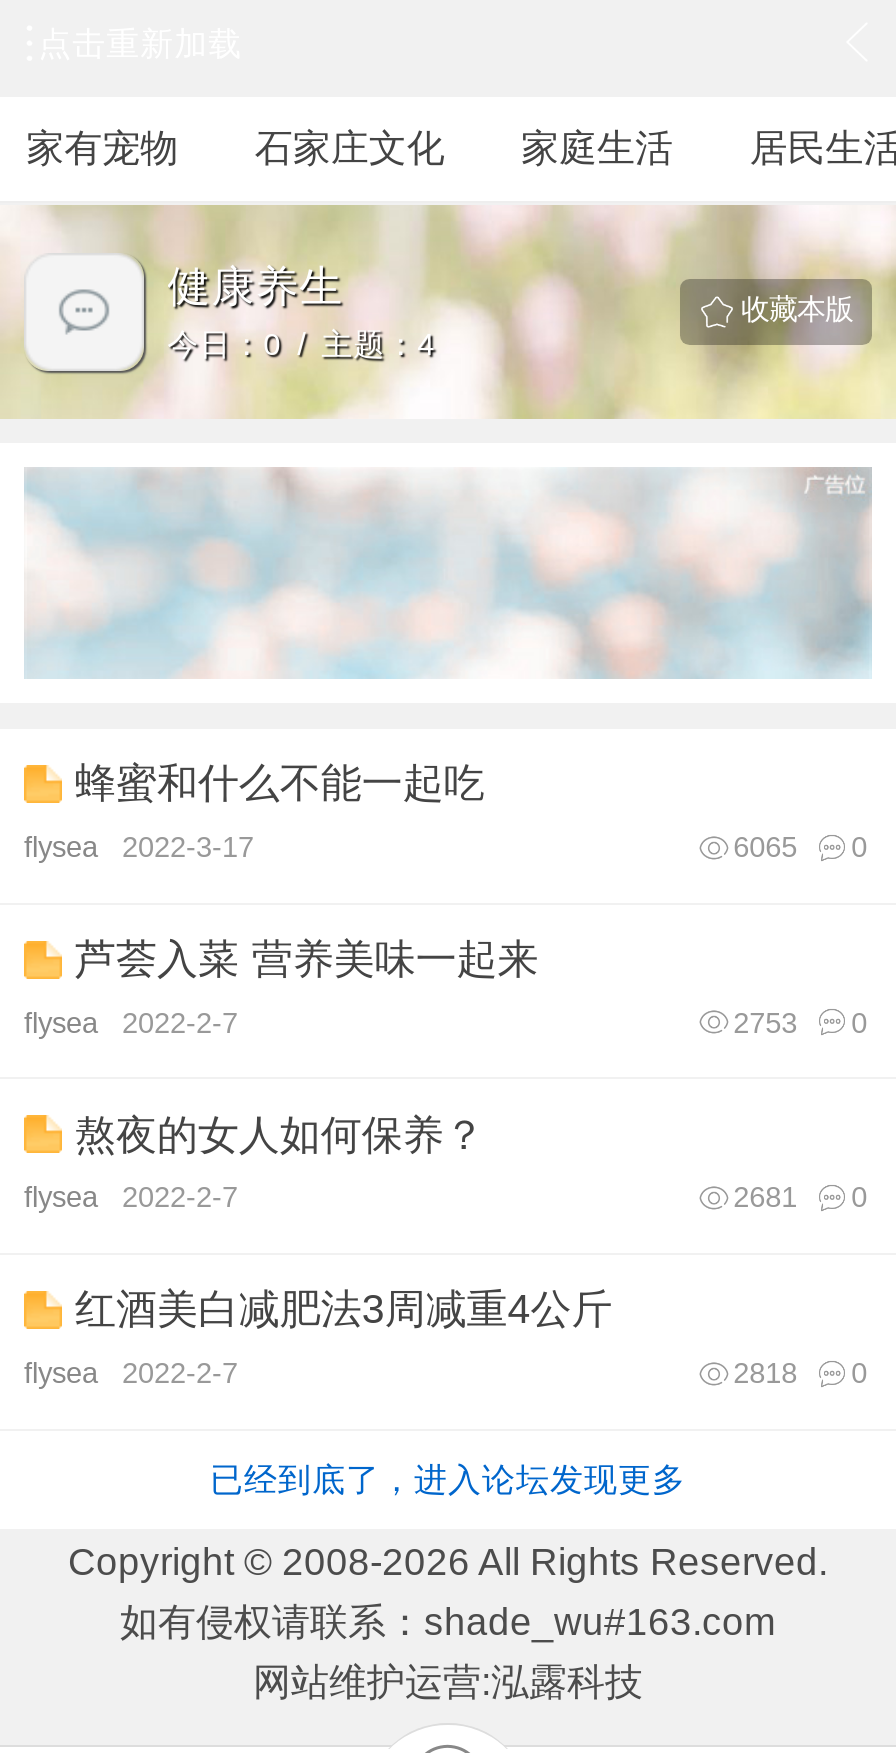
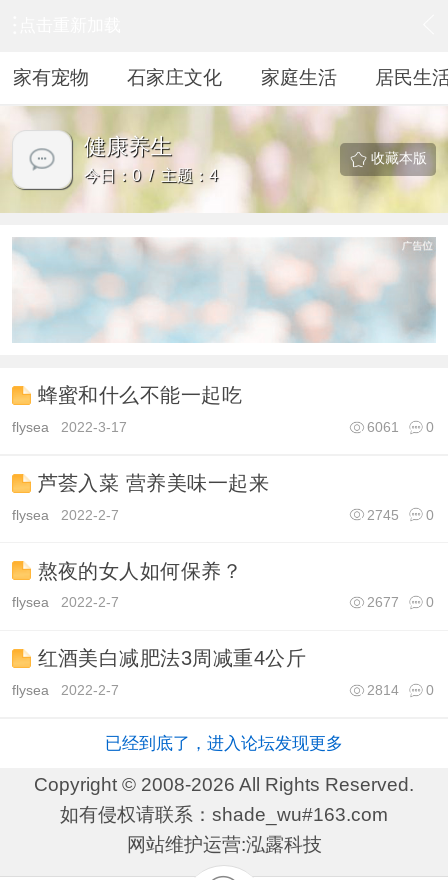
[733,831,867,863] 6065 0 -> [367,419,434,435] 6061 0
[733,1006,867,1038] 2753 0 -> [367,507,434,523] 2745 0
[733,1182,867,1214] 2681 0 -> [367,594,434,610] 2677 0
[733,1357,867,1389] 2818 0 -> [367,682,434,698] 2814 0

